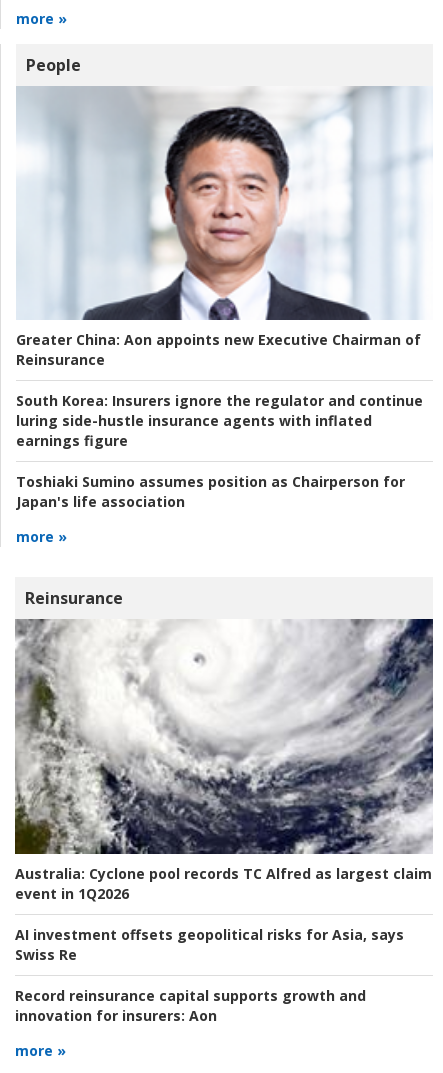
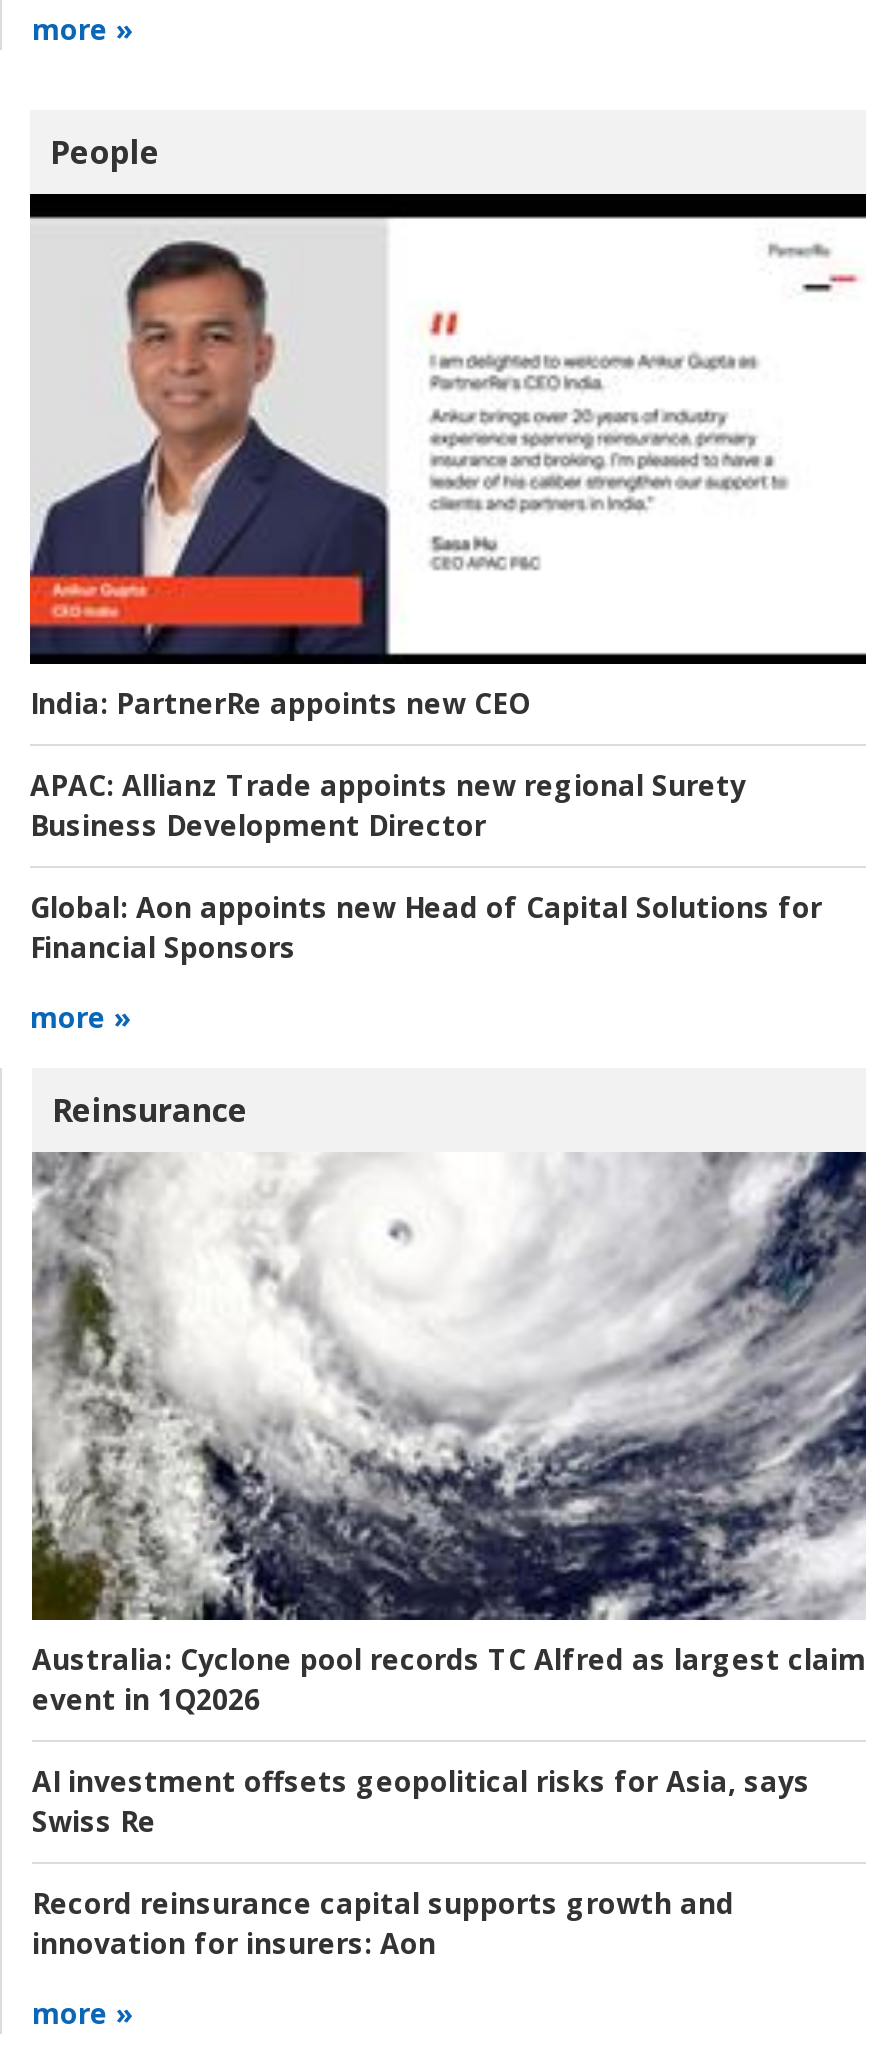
[15,86,427,321] [image] -> [28,191,868,591] [image]
[16,330,421,369] Greater China: Aon appoints new Executive Chairman of | Reinsurance -> [30,684,530,722] India: PartnerRe appoints new CEO
[16,391,423,450] South Korea: Insurers ignore the regulator and continue | luring side-hustle insurance agents with inflated | earnings figure -> [30,766,746,844] APAC: Allianz Trade appoints new regional Surety | Business Development Director
[16,472,405,511] Toshiaki Sumino assumes position as Chairperson for | Japan's life association -> [30,888,822,966] Global: Aon appoints new Head of Capital Solutions for | Financial Sponsors

